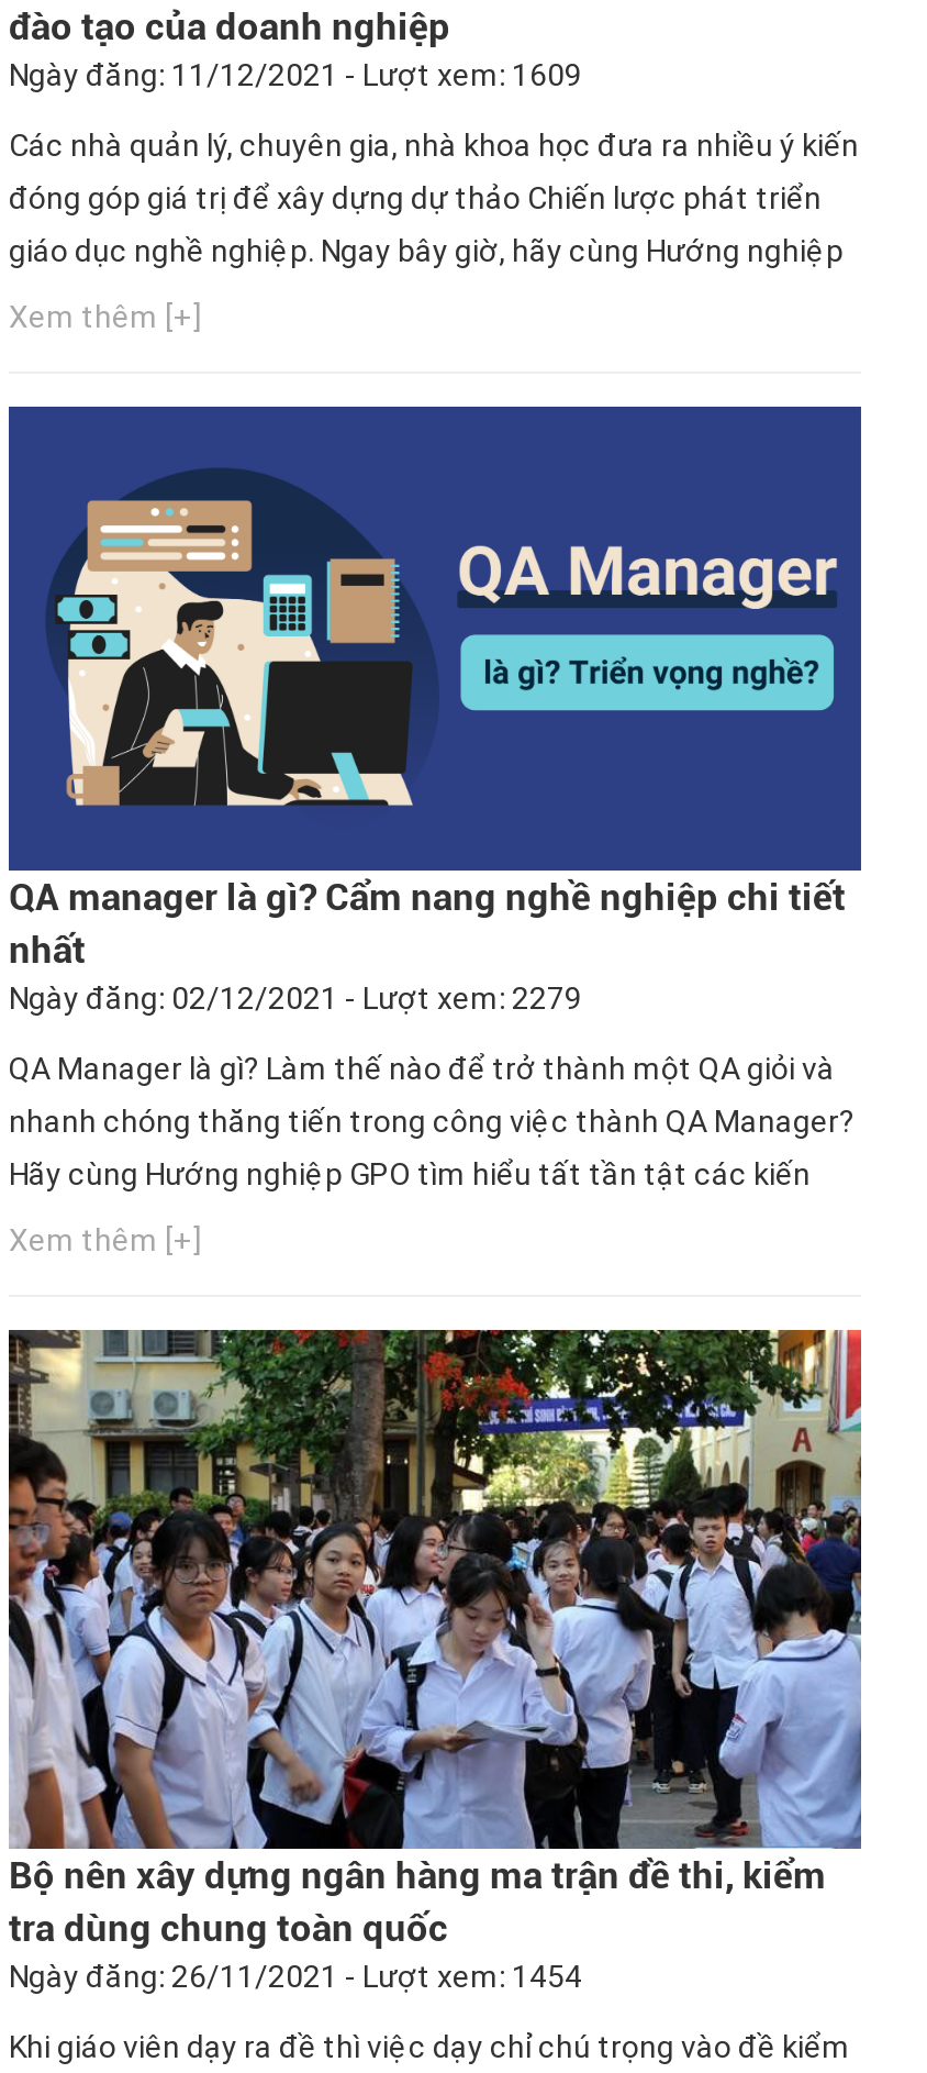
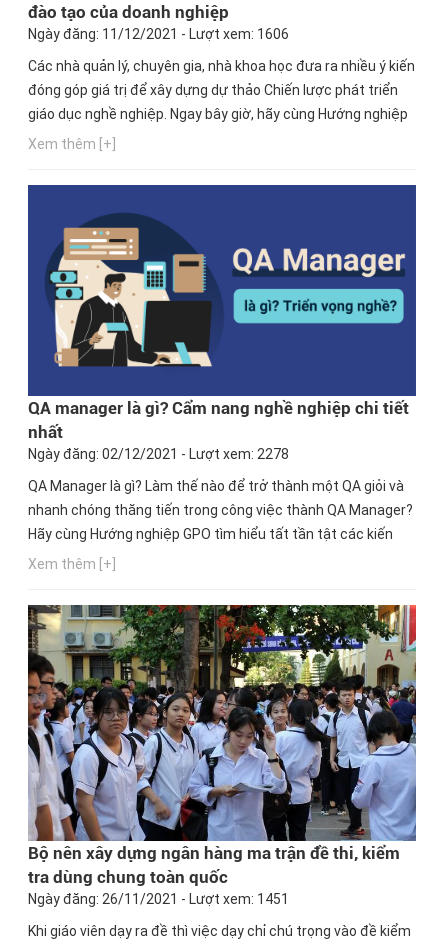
[9,57,582,92] Ngày đăng: 11/12/2021 - Lượt xem: 1609 -> [28,26,289,42] Ngày đăng: 11/12/2021 - Lượt xem: 1606
[9,980,582,1016] Ngày đăng: 02/12/2021 - Lượt xem: 2279 -> [28,446,289,462] Ngày đăng: 02/12/2021 - Lượt xem: 2278
[9,1958,582,1993] Ngày đăng: 26/11/2021 - Lượt xem: 1454 -> [28,890,289,906] Ngày đăng: 26/11/2021 - Lượt xem: 1451

